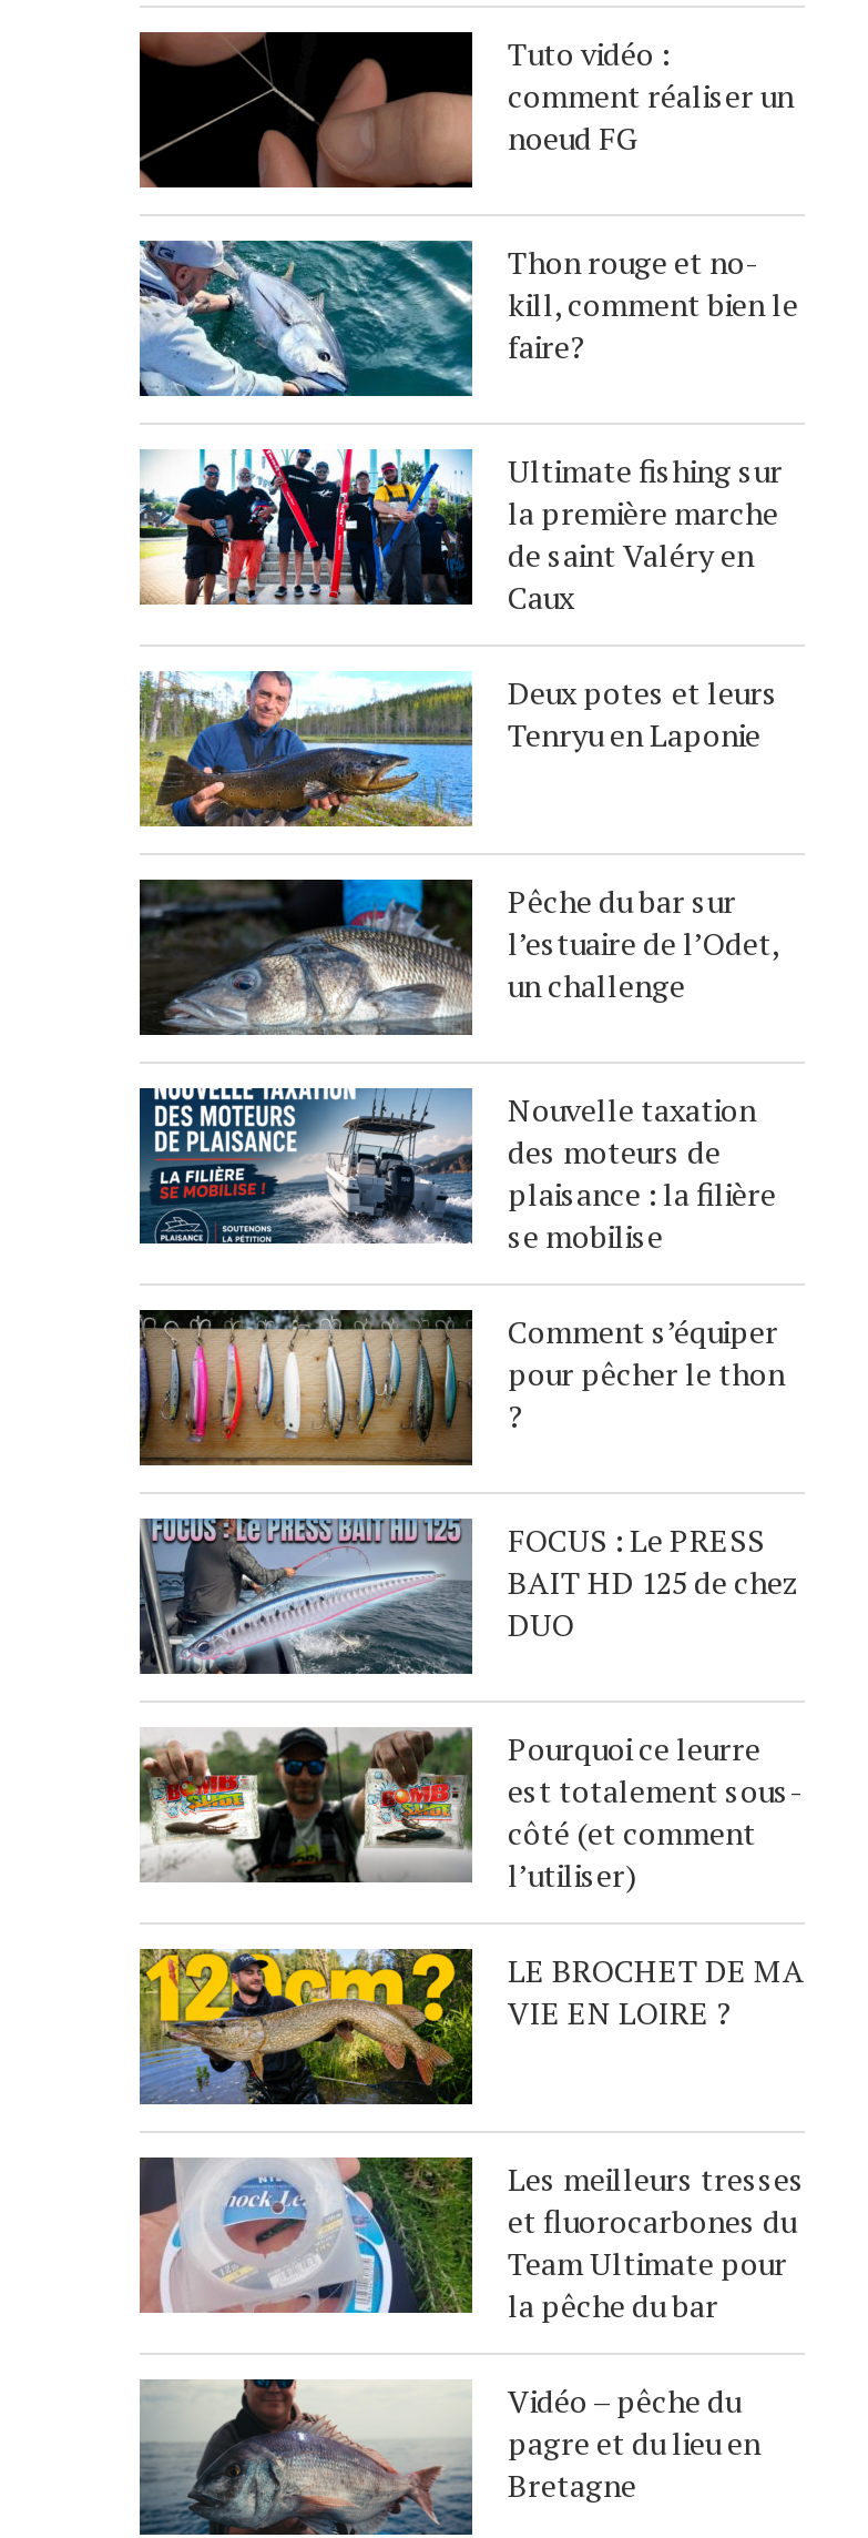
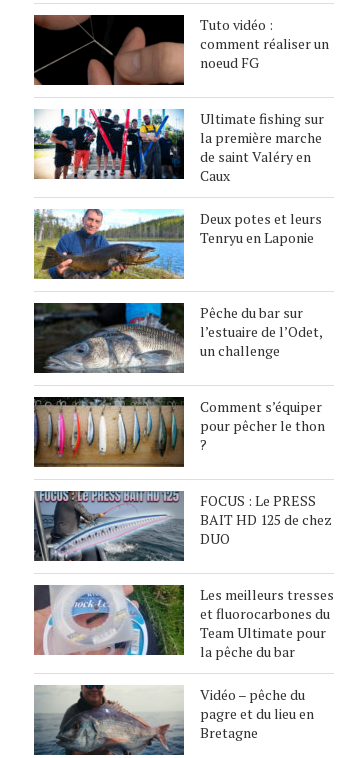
[137,238,798,398] [image] | Thon rouge et no- | kill, comment bien le | faire? -> none
[140,1086,776,1257] [image] | Nouvelle taxation | des moteurs de | plaisance : la filière | se mobilise -> none
[140,1727,805,2034] [image] | Pourquoi ce leurre | est totalement sous- | côté (et comment | l’utiliser) | LE BROCHET DE MA | VIE EN LOIRE ? -> none
[140,1947,474,2104] [image] -> none

